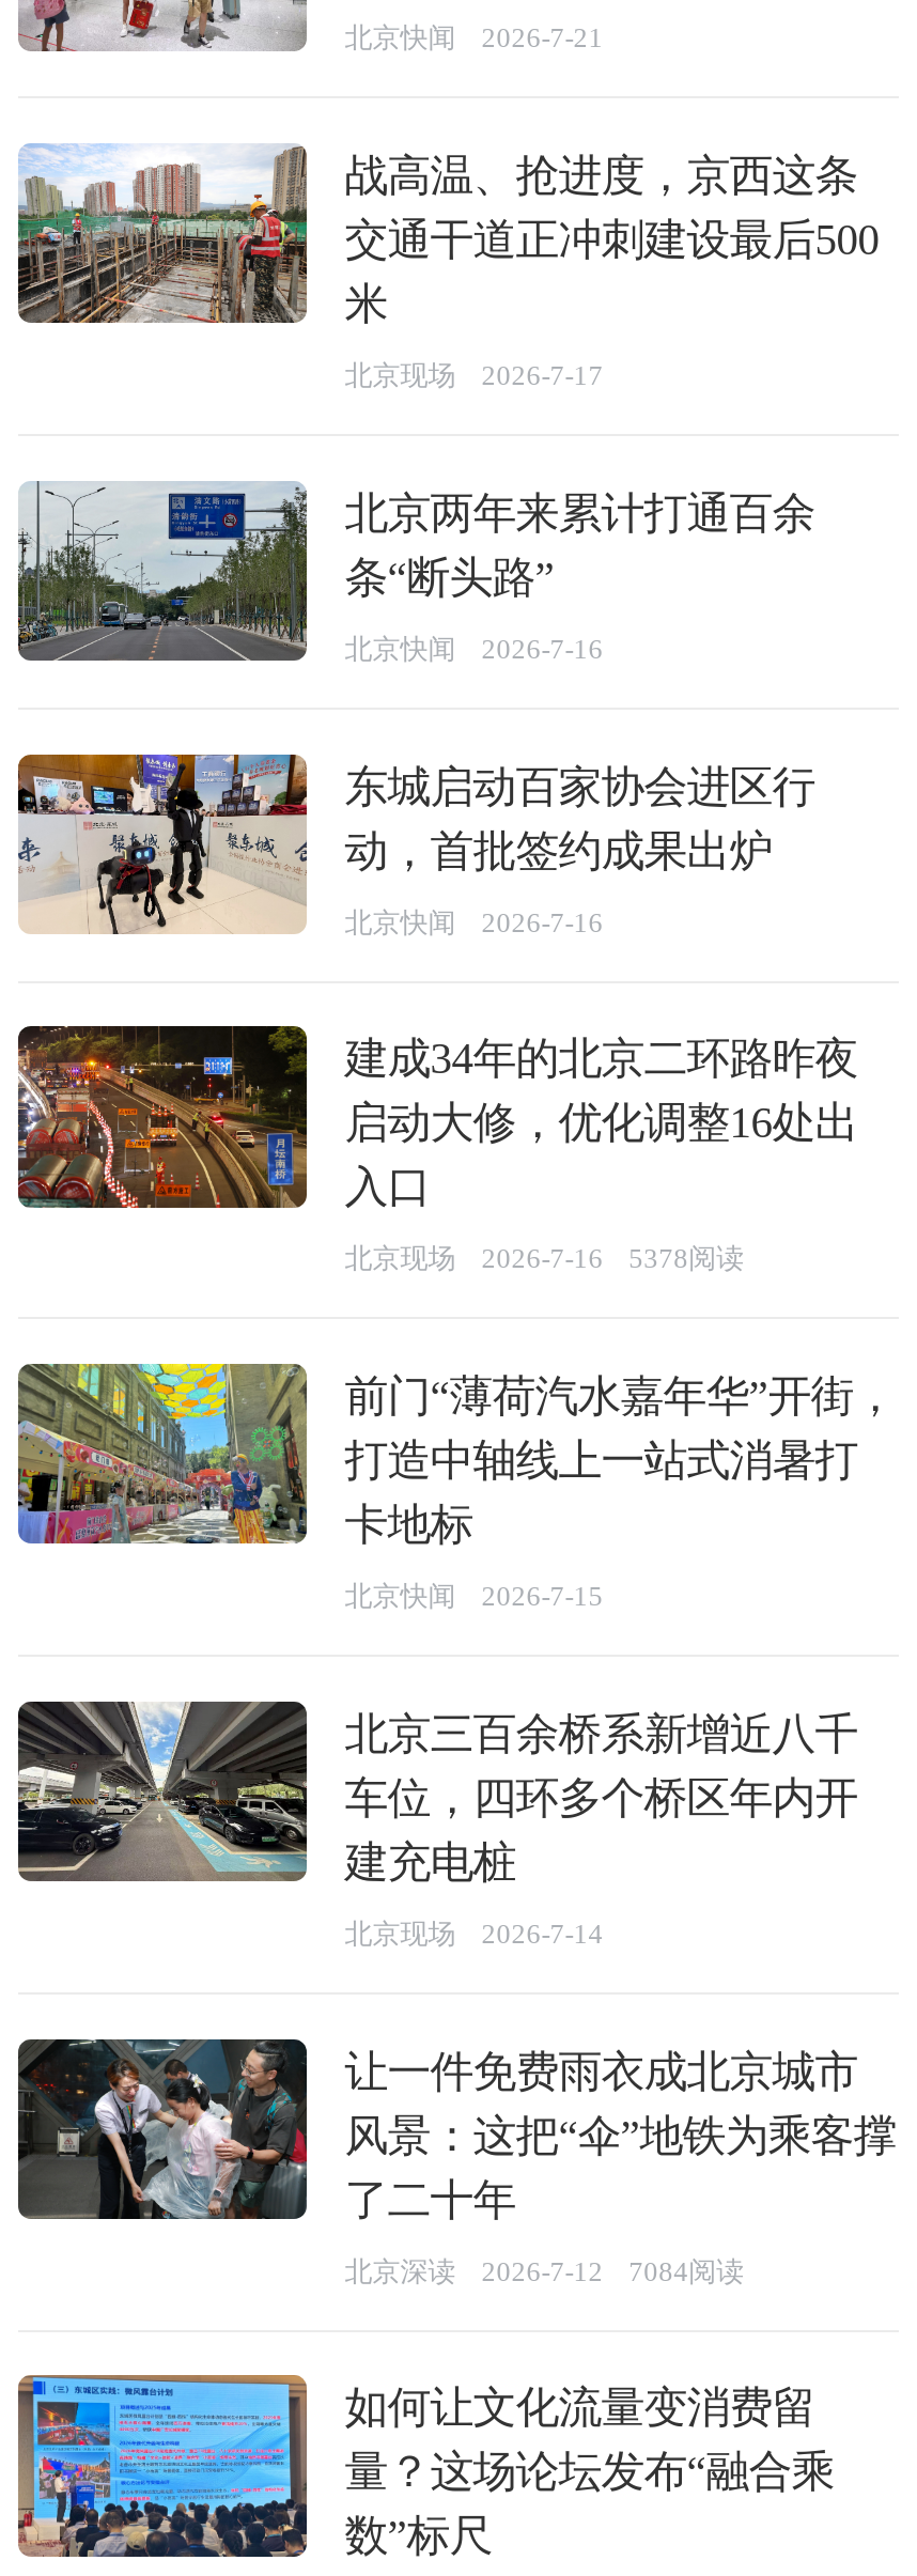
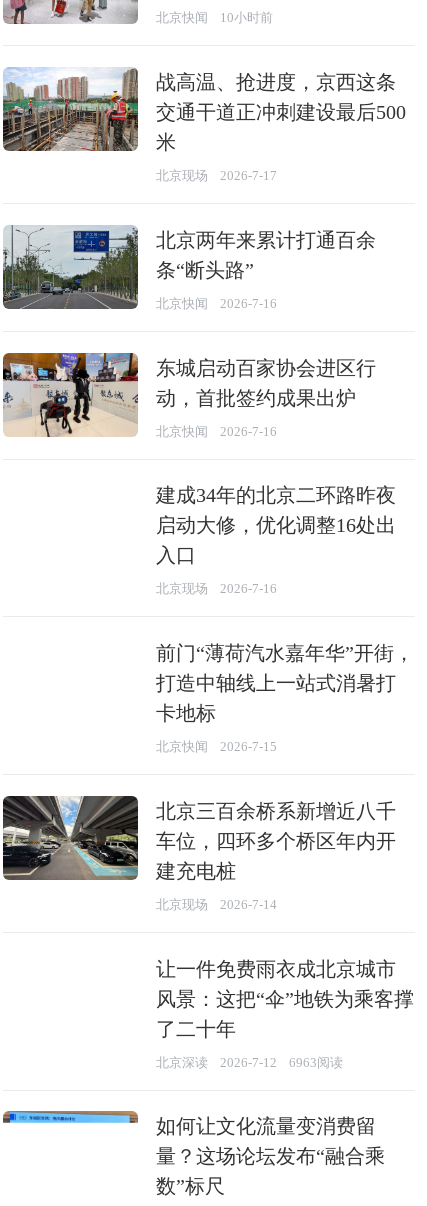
[345,22,603,54] 北京快闻 2026-7-21 -> [156,10,273,25] 北京快闻 10小时前
[16,1024,309,1210] [image] -> none
[629,1243,744,1275] 5378阅读 -> none
[16,1362,309,1546] [image] -> none
[16,2037,309,2221] [image] -> none
[345,2255,744,2287] 北京深读 2026-7-12 7084阅读 -> [156,1055,343,1070] 北京深读 2026-7-12 6963阅读
[16,2399,309,2559] [image] -> none

